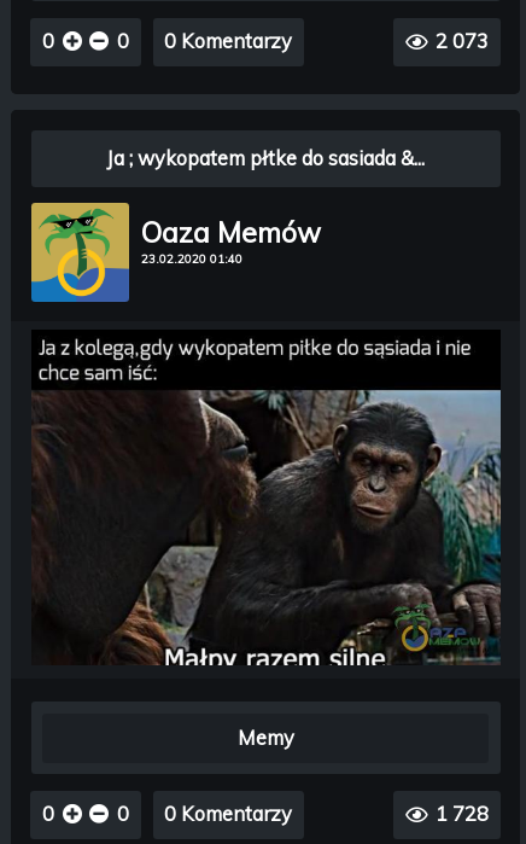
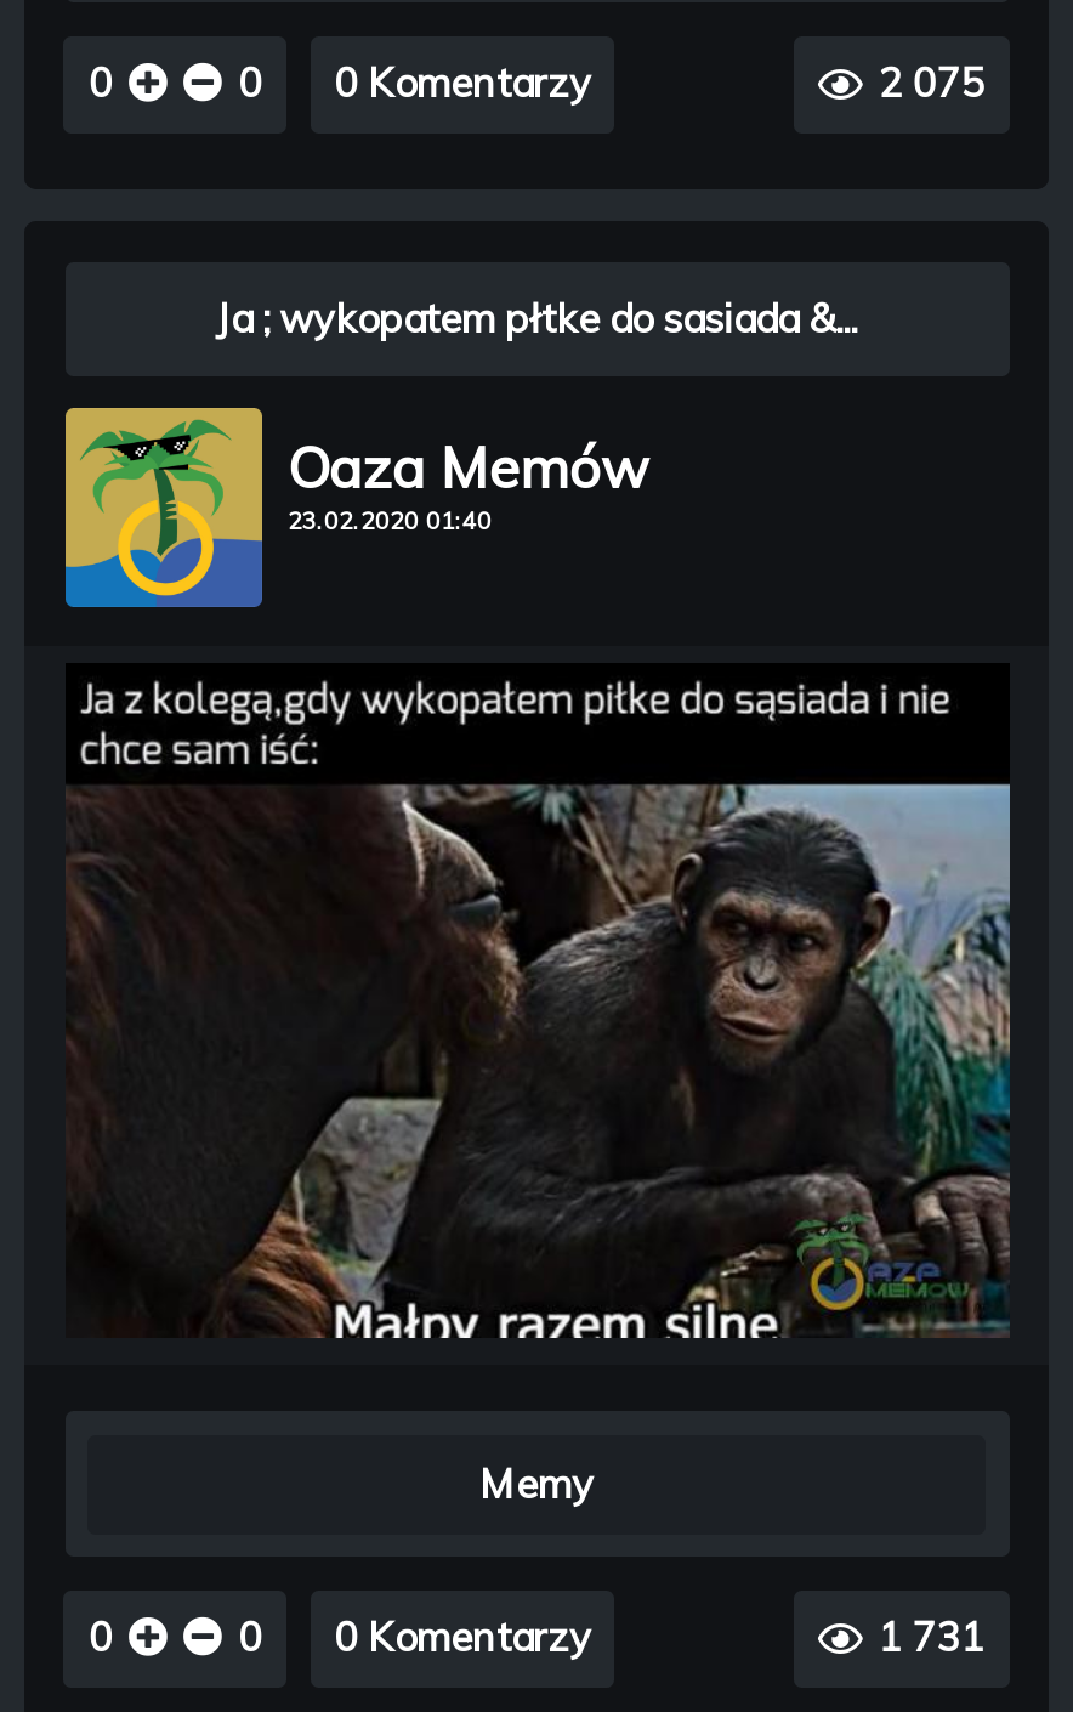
[435,29,488,53] 2 073 -> [878,59,985,108] 2 075
[435,802,488,826] 1 728 -> [878,1613,985,1662] 1 731

